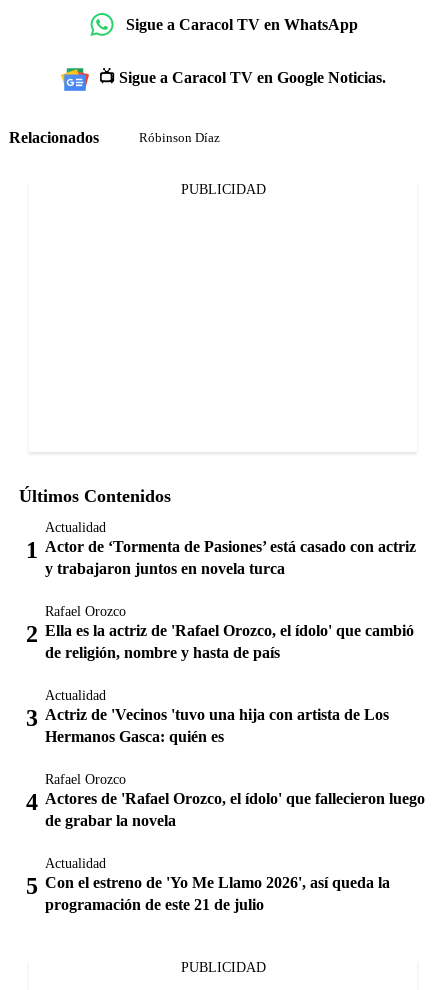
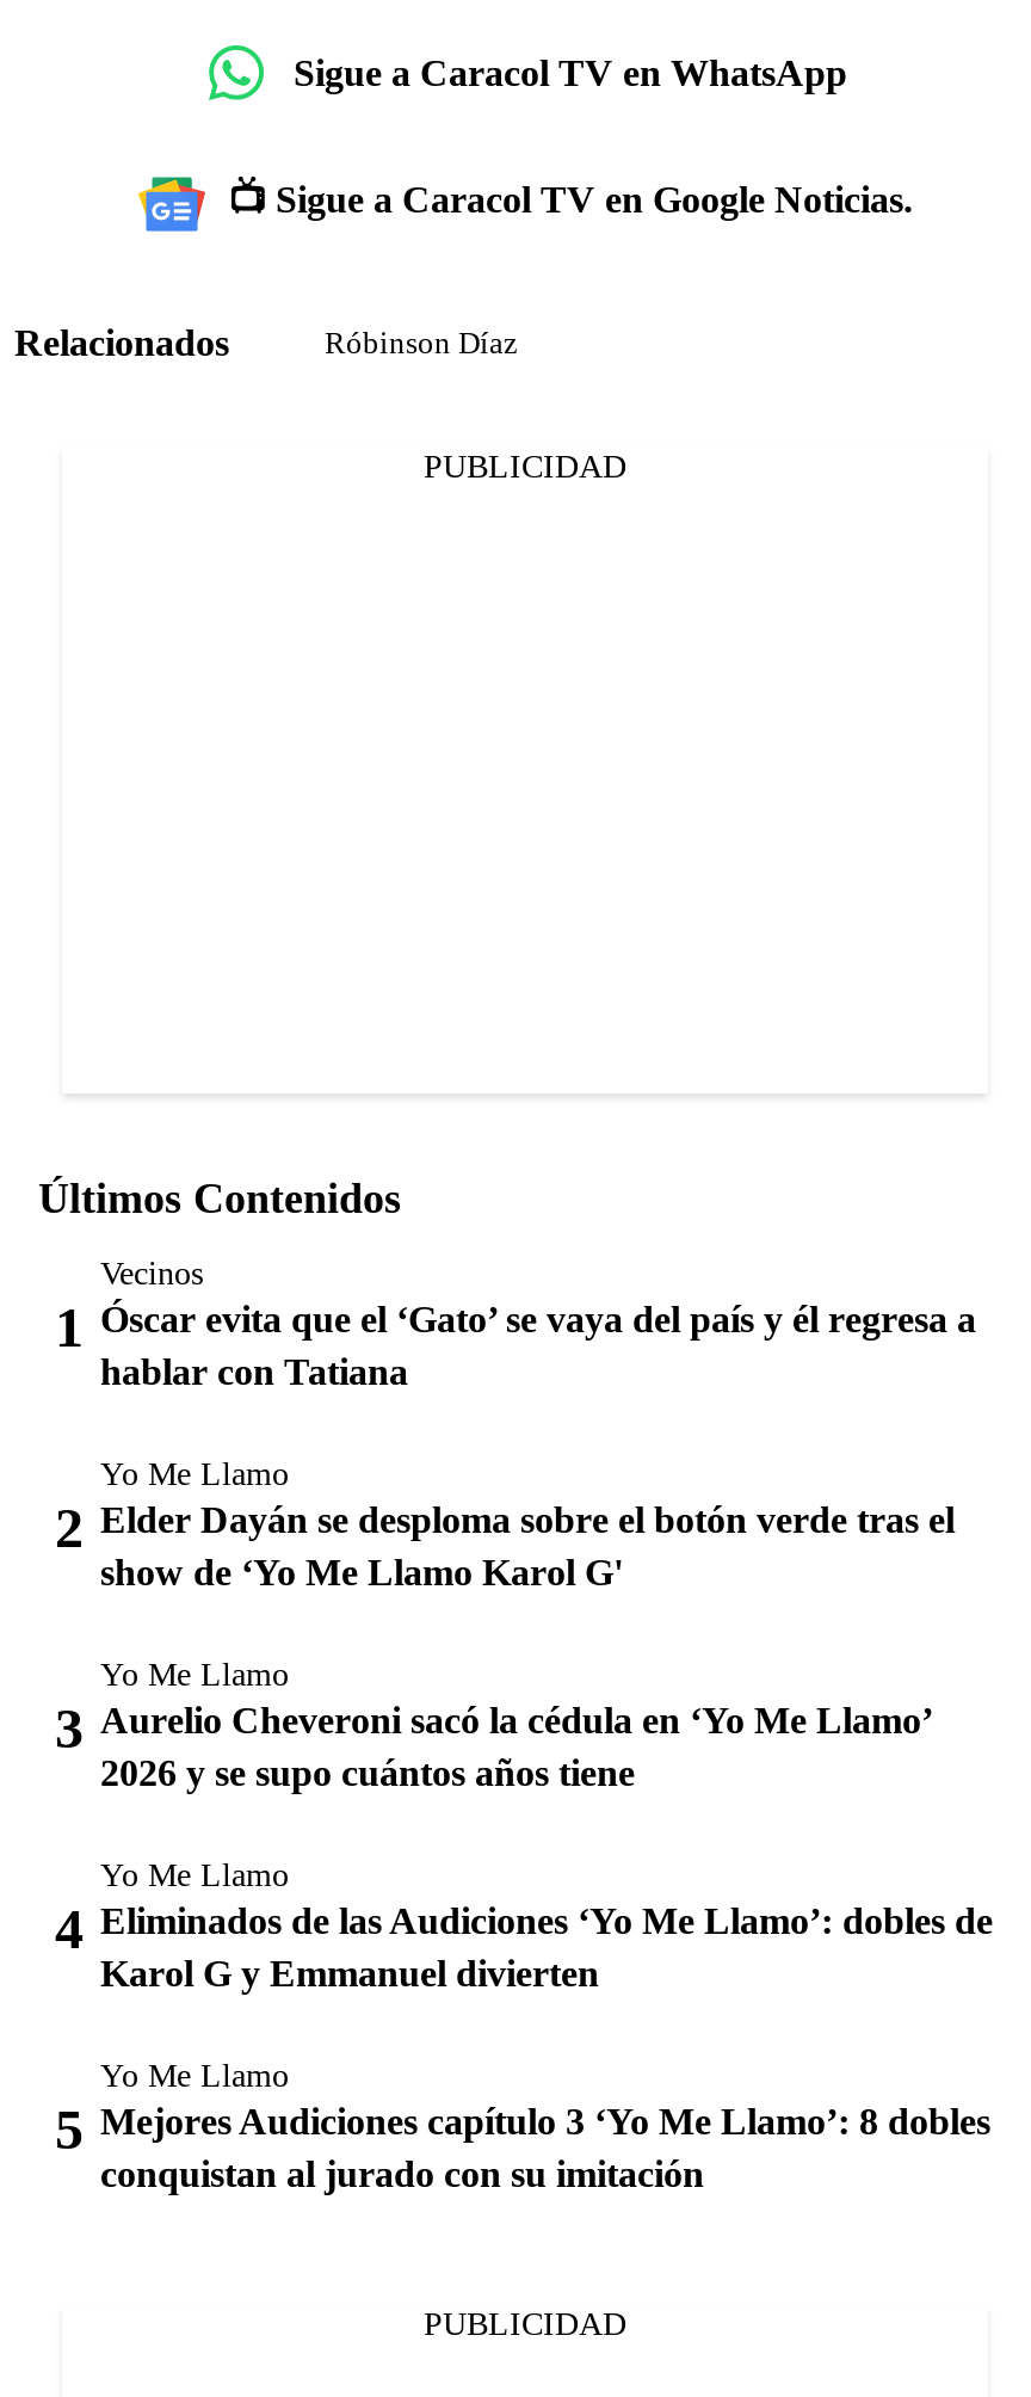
[45,520,416,577] Actualidad | Actor de ‘Tormenta de Pasiones’ está casado con actriz | y trabajaron juntos en novela turca -> [100,1256,976,1392] Vecinos | Óscar evita que el ‘Gato’ se vaya del país y él regresa a | hablar con Tatiana
[45,604,414,661] Rafael Orozco | Ella es la actriz de 'Rafael Orozco, el ídolo' que cambió | de religión, nombre y hasta de país -> [100,1456,955,1592] Yo Me Llamo | Elder Dayán se desploma sobre el botón verde tras el | show de ‘Yo Me Llamo Karol G'
[45,688,389,745] Actualidad | Actriz de 'Vecinos 'tuvo una hija con artista de Los | Hermanos Gasca: quién es -> [100,1657,931,1793] Yo Me Llamo | Aurelio Cheveroni sacó la cédula en ‘Yo Me Llamo’ | 2026 y se supo cuántos años tiene
[45,772,425,829] Rafael Orozco | Actores de 'Rafael Orozco, el ídolo' que fallecieron luego | de grabar la novela -> [100,1857,993,1994] Yo Me Llamo | Eliminados de las Audiciones ‘Yo Me Llamo’: dobles de | Karol G y Emmanuel divierten
[45,856,390,913] Actualidad | Con el estreno de 'Yo Me Llamo 2026', así queda la | programación de este 21 de julio -> [100,2058,990,2194] Yo Me Llamo | Mejores Audiciones capítulo 3 ‘Yo Me Llamo’: 8 dobles | conquistan al jurado con su imitación

